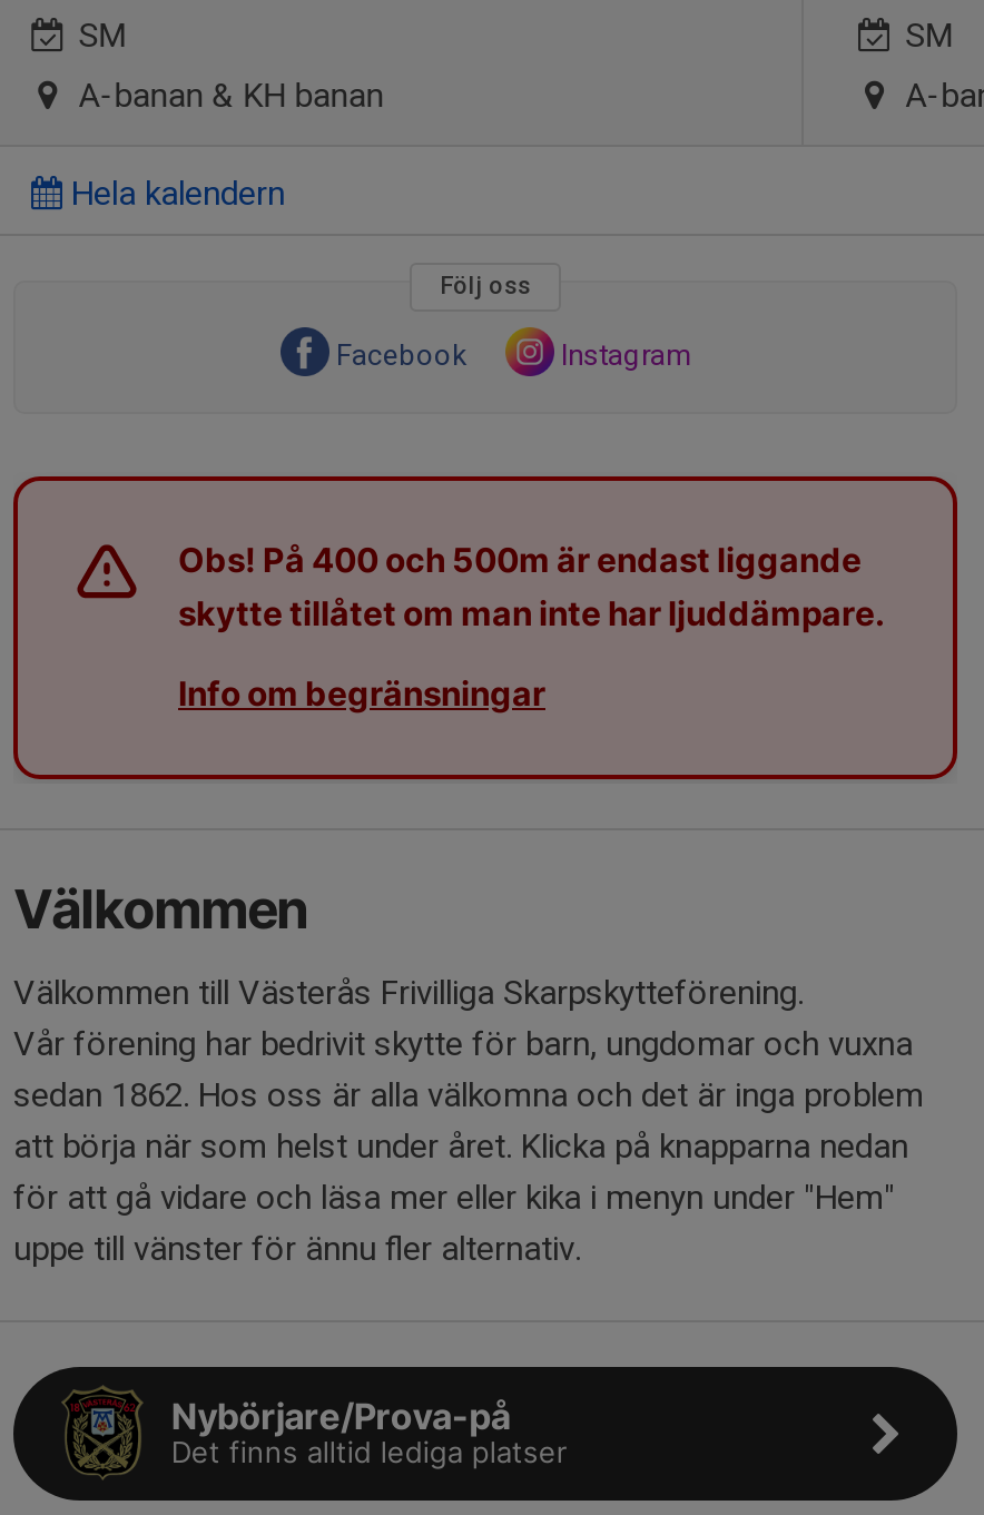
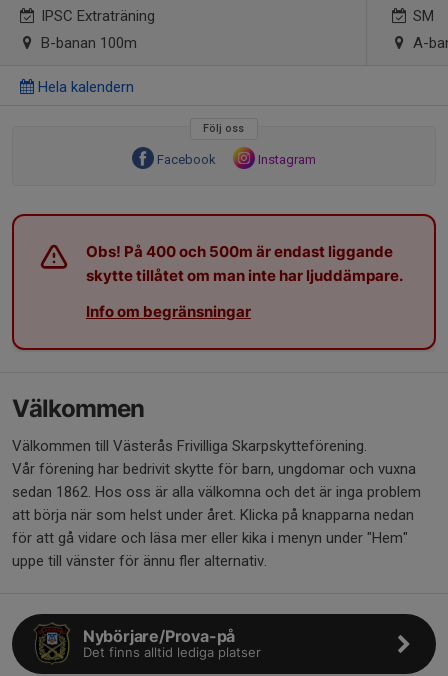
[70,16,125,56] SM -> [37,7,155,25] IPSC Extraträning
[70,76,384,116] A-banan & KH banan -> [37,34,137,52] B-banan 100m

